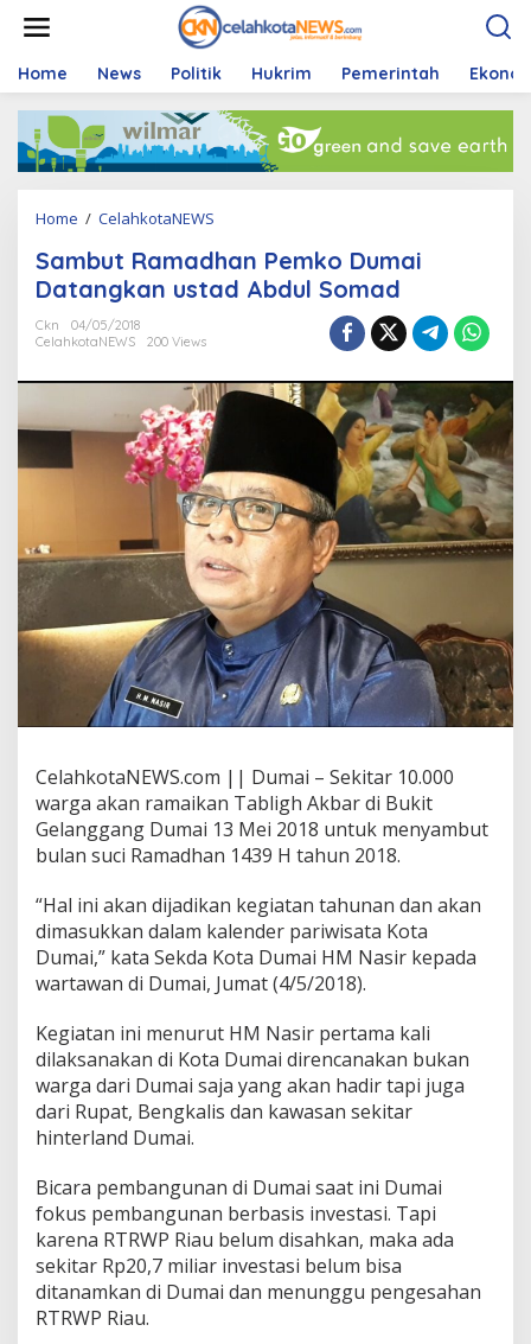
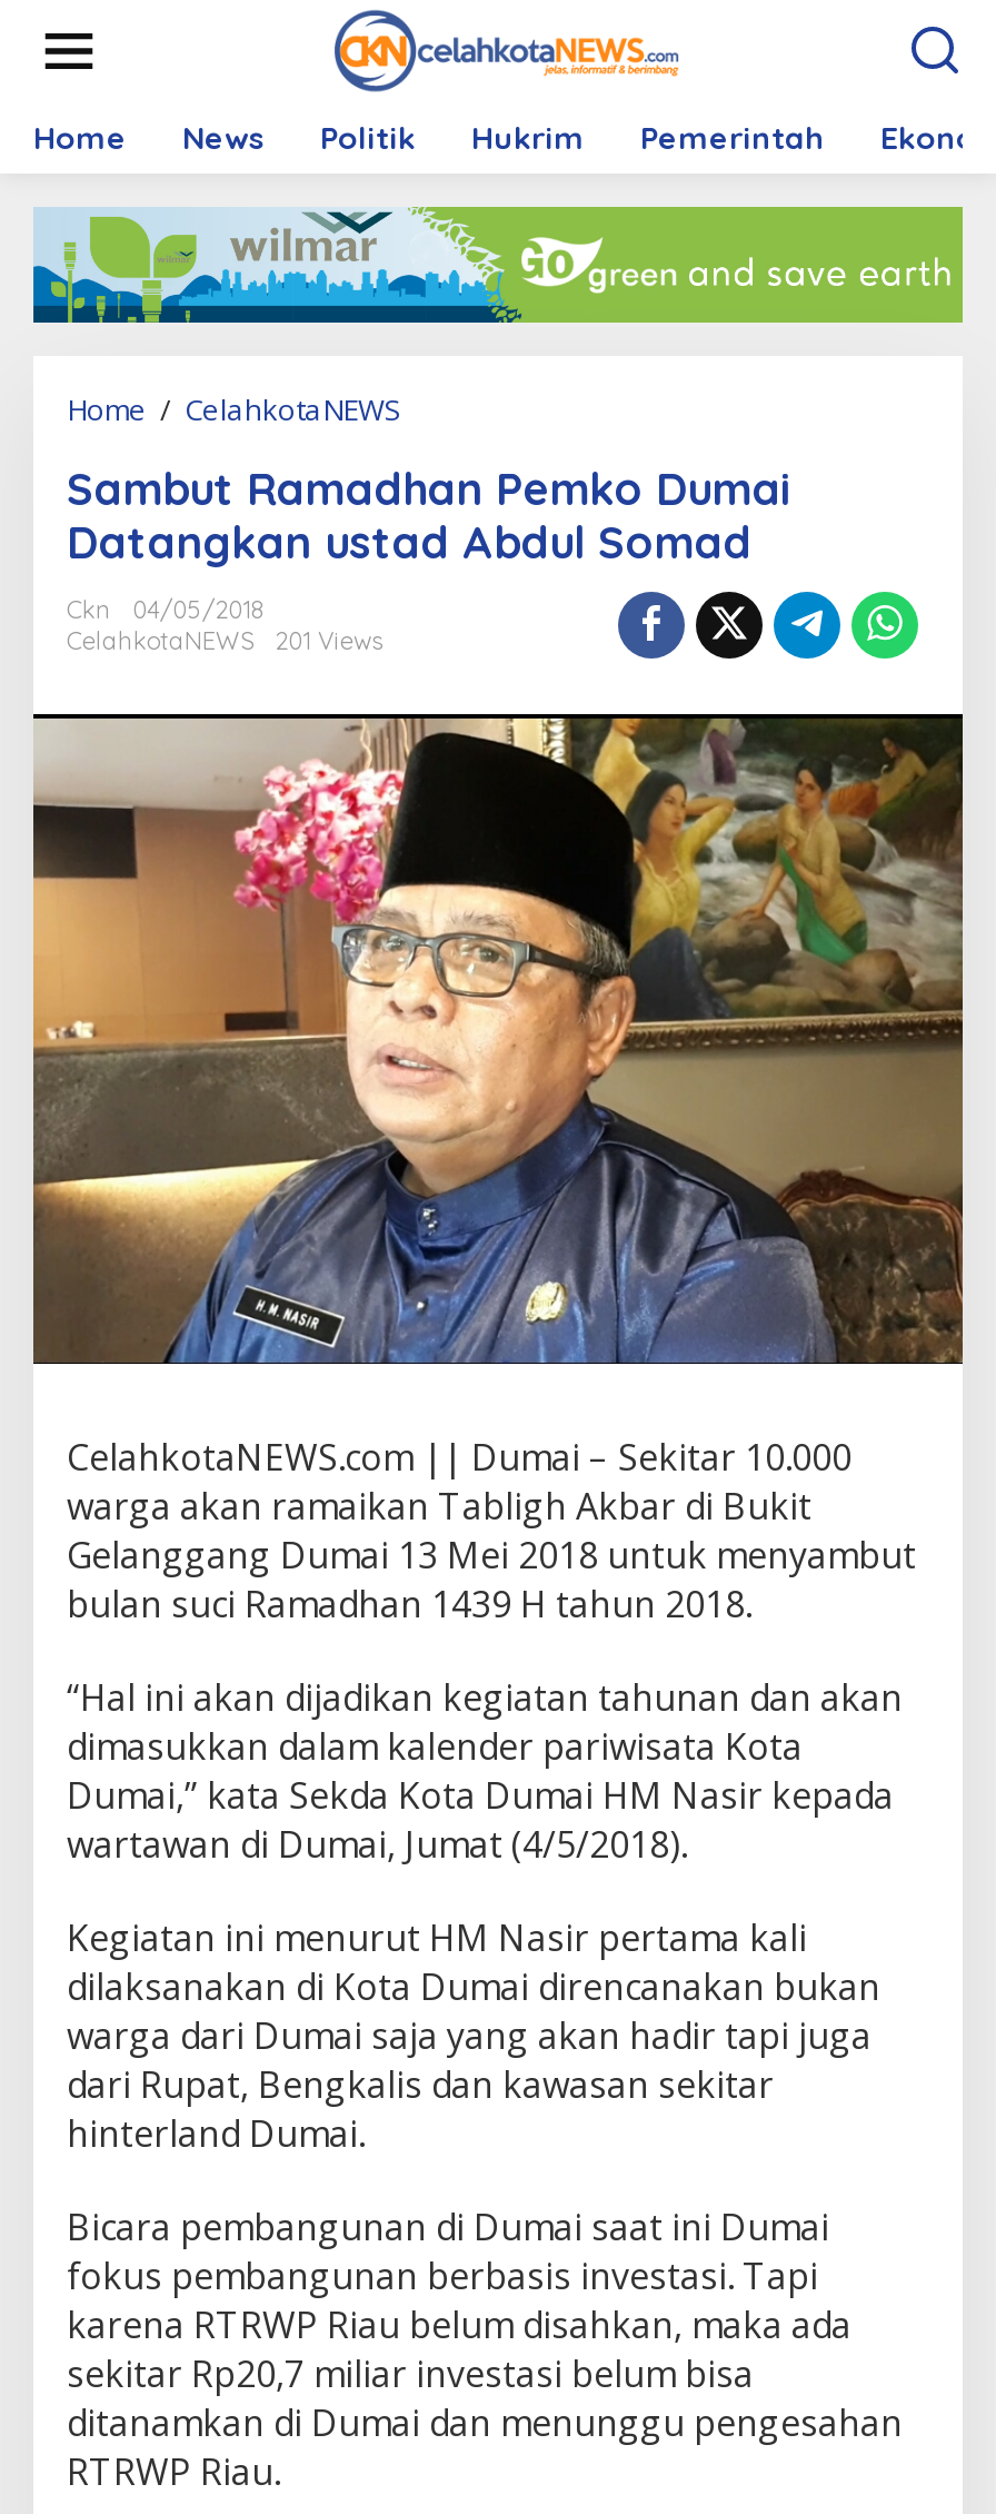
[147,333,206,349] 200 Views -> [276,624,382,655] 201 Views

